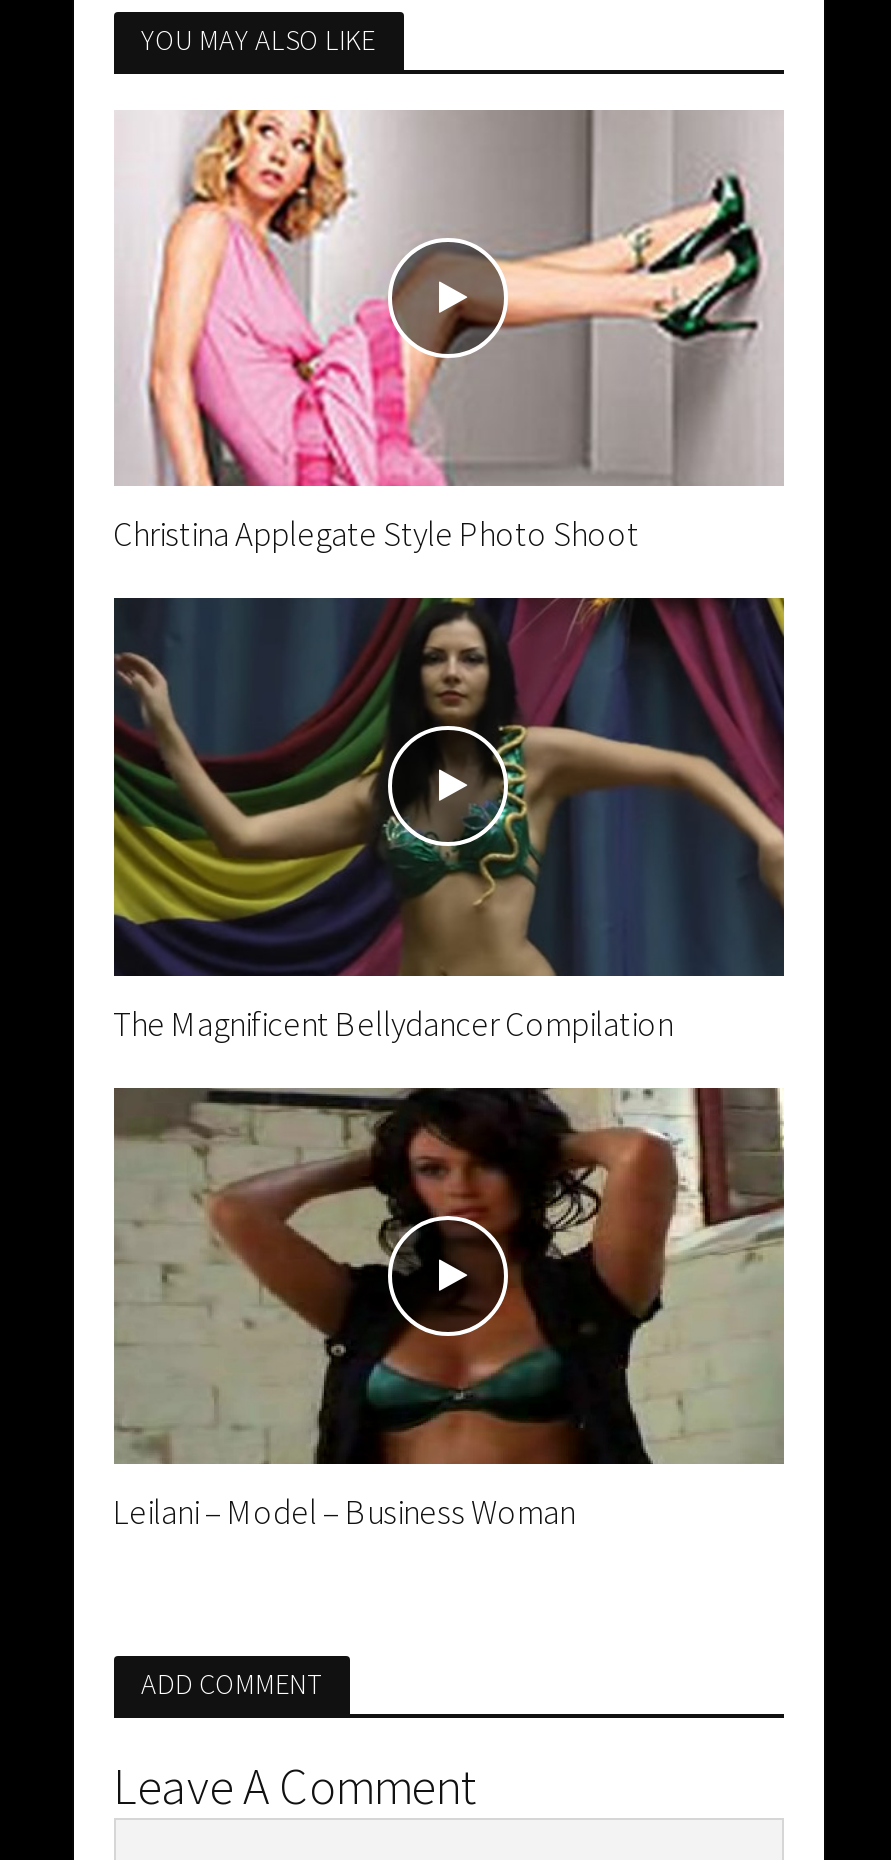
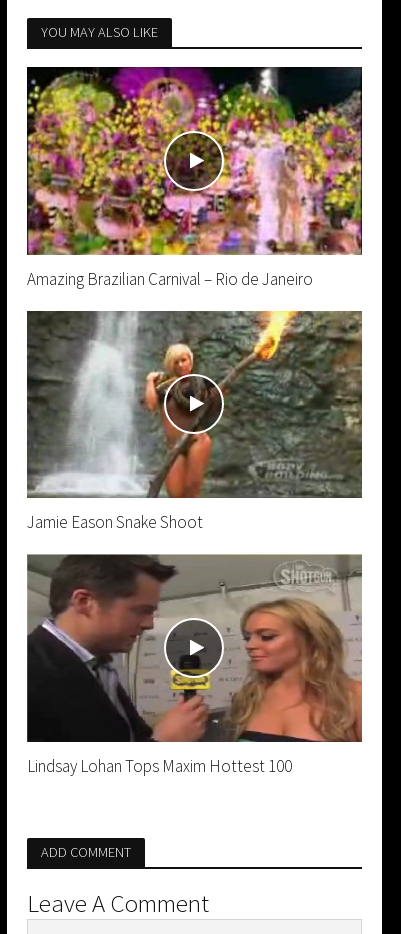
[113,108,784,556] [image] | Christina Applegate Style Photo Shoot -> [26,66,363,290] [image] | Amazing Brazilian Carnival – Rio de Janeiro
[113,596,786,1045] [image] | The Magnificent Bellydancer Compilation -> [26,310,363,533] [image] | Jamie Eason Snake Shoot
[113,1088,784,1534] [image] | Leilani – Model – Business Woman -> [26,554,363,777] [image] | Lindsay Lohan Tops Maxim Hottest 100

